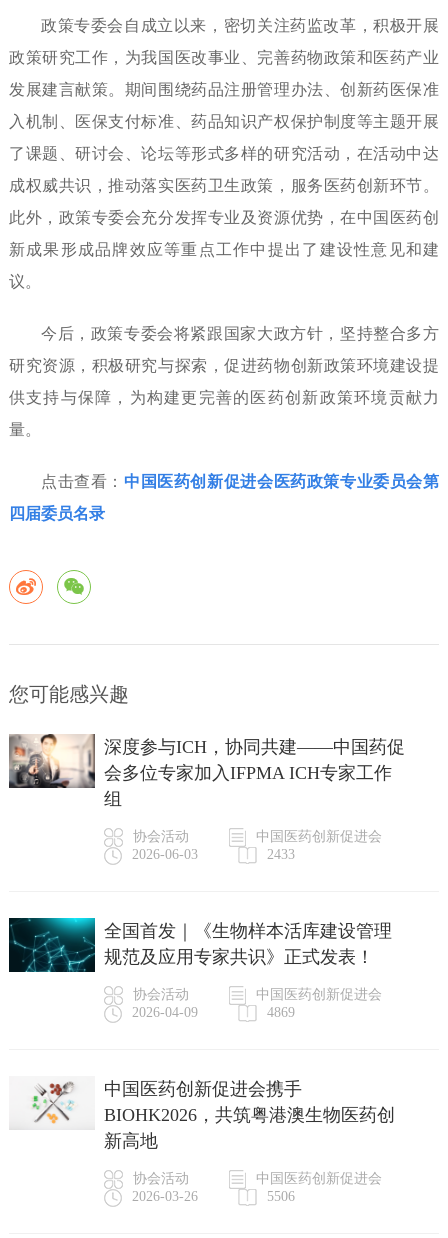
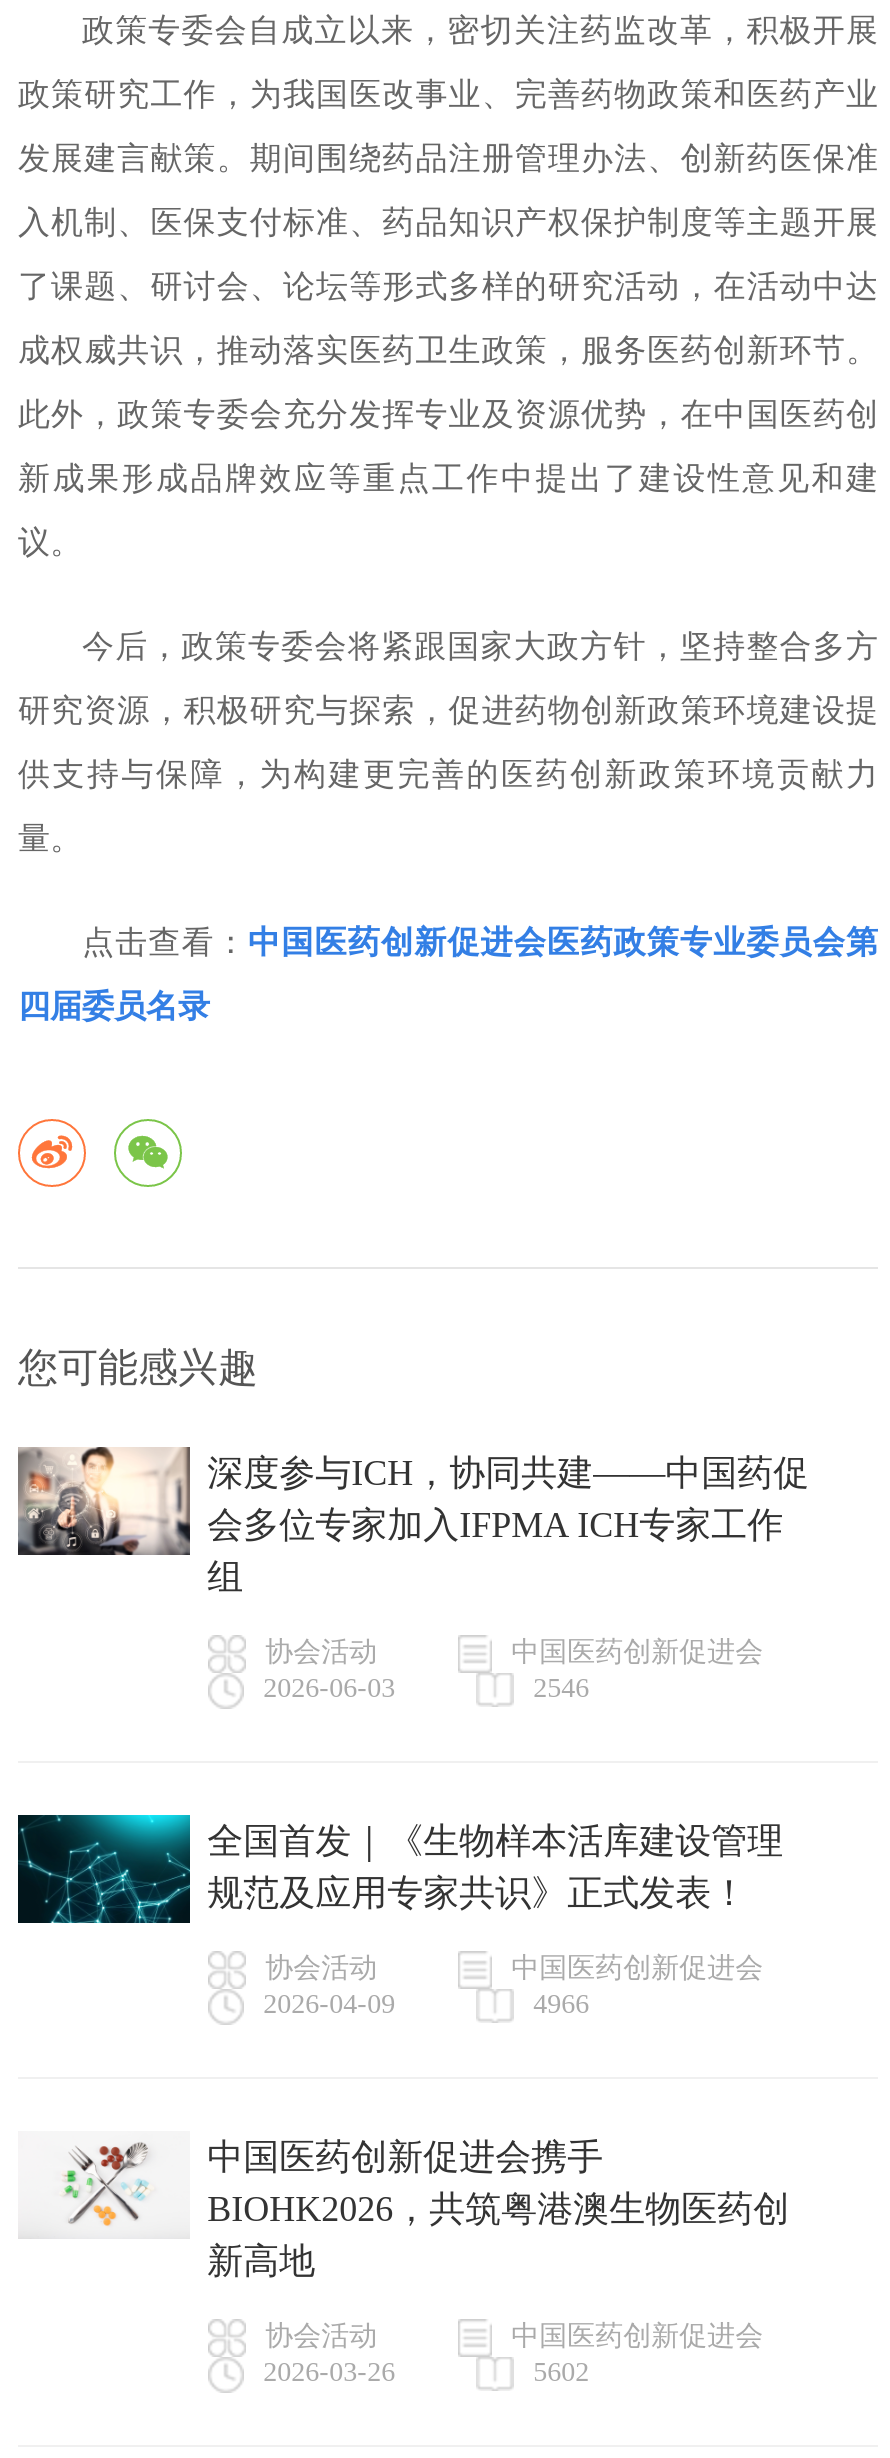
[267,847,295,862] 2433 -> [533,1673,589,1703] 2546
[267,1005,295,1020] 4869 -> [533,1989,589,2019] 4966
[267,1189,295,1204] 5506 -> [533,2357,589,2387] 5602

